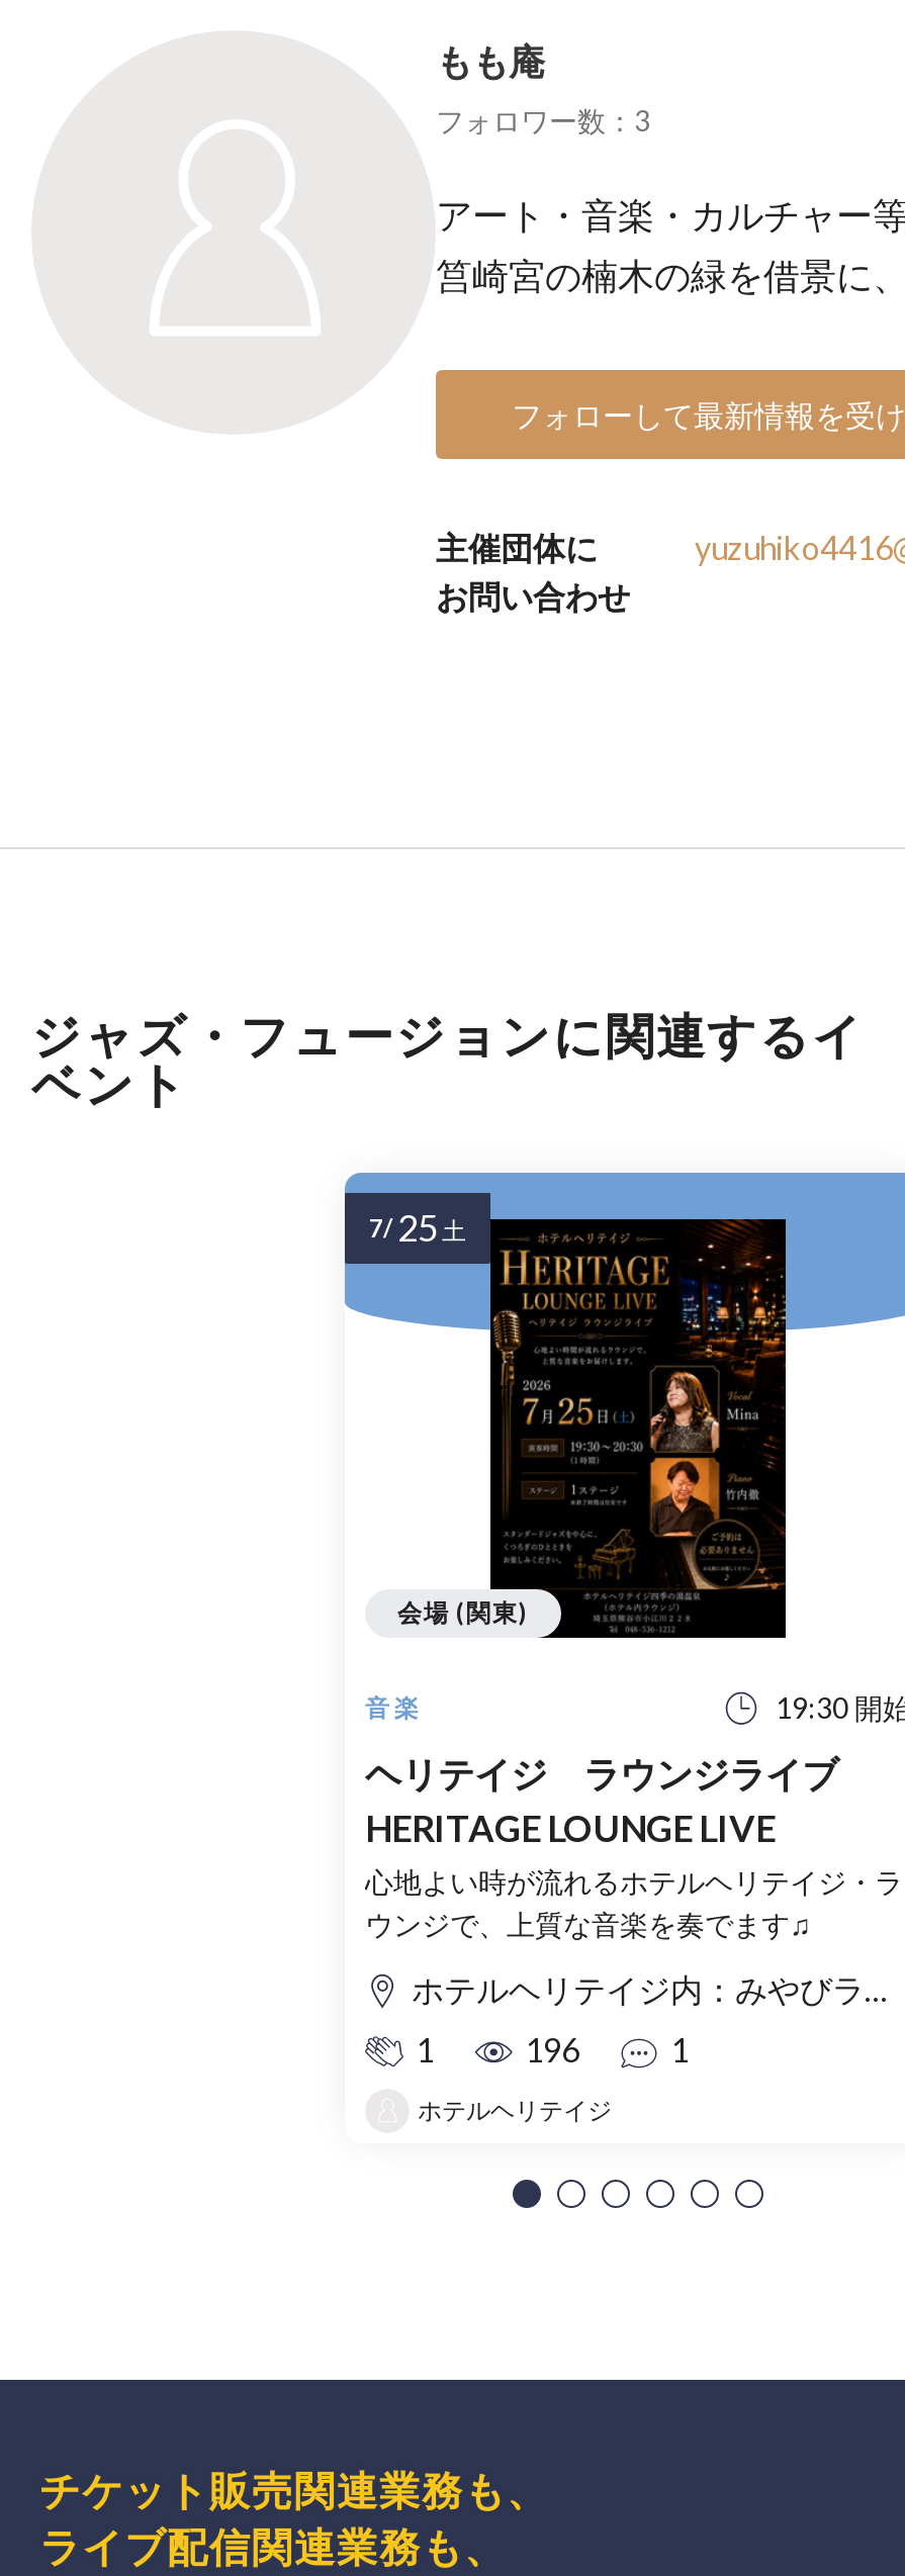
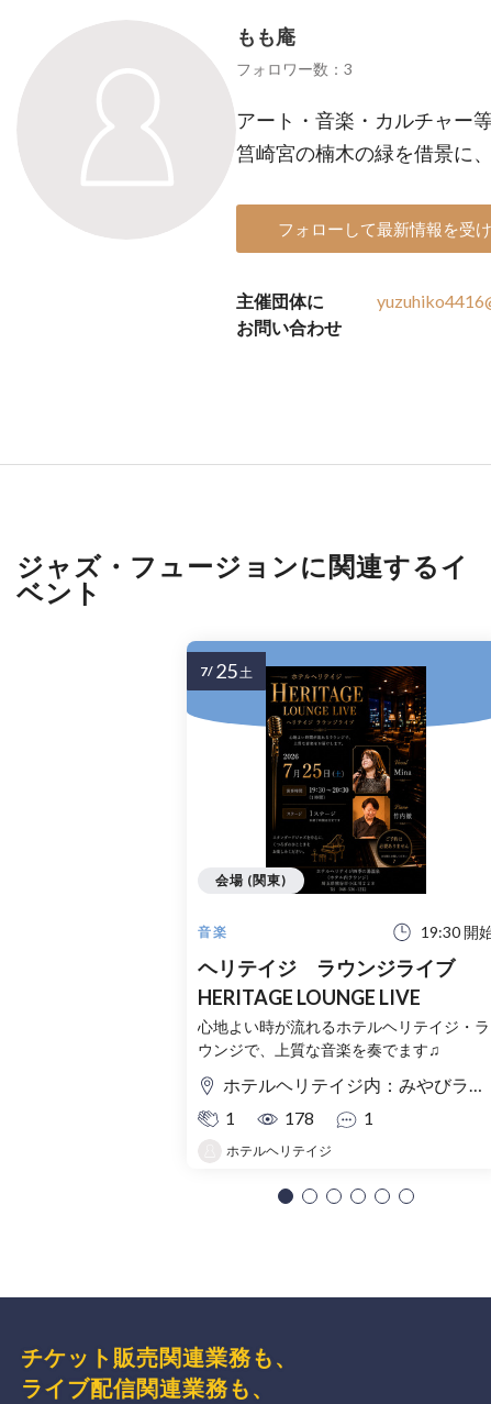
[525,2031,579,2069] 196 -> [284,1108,314,1129] 178

